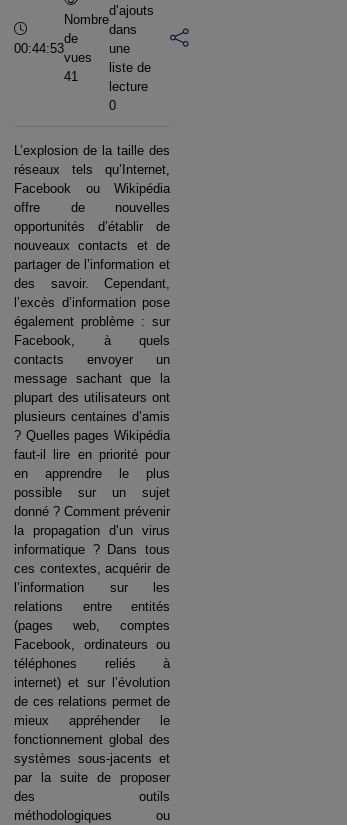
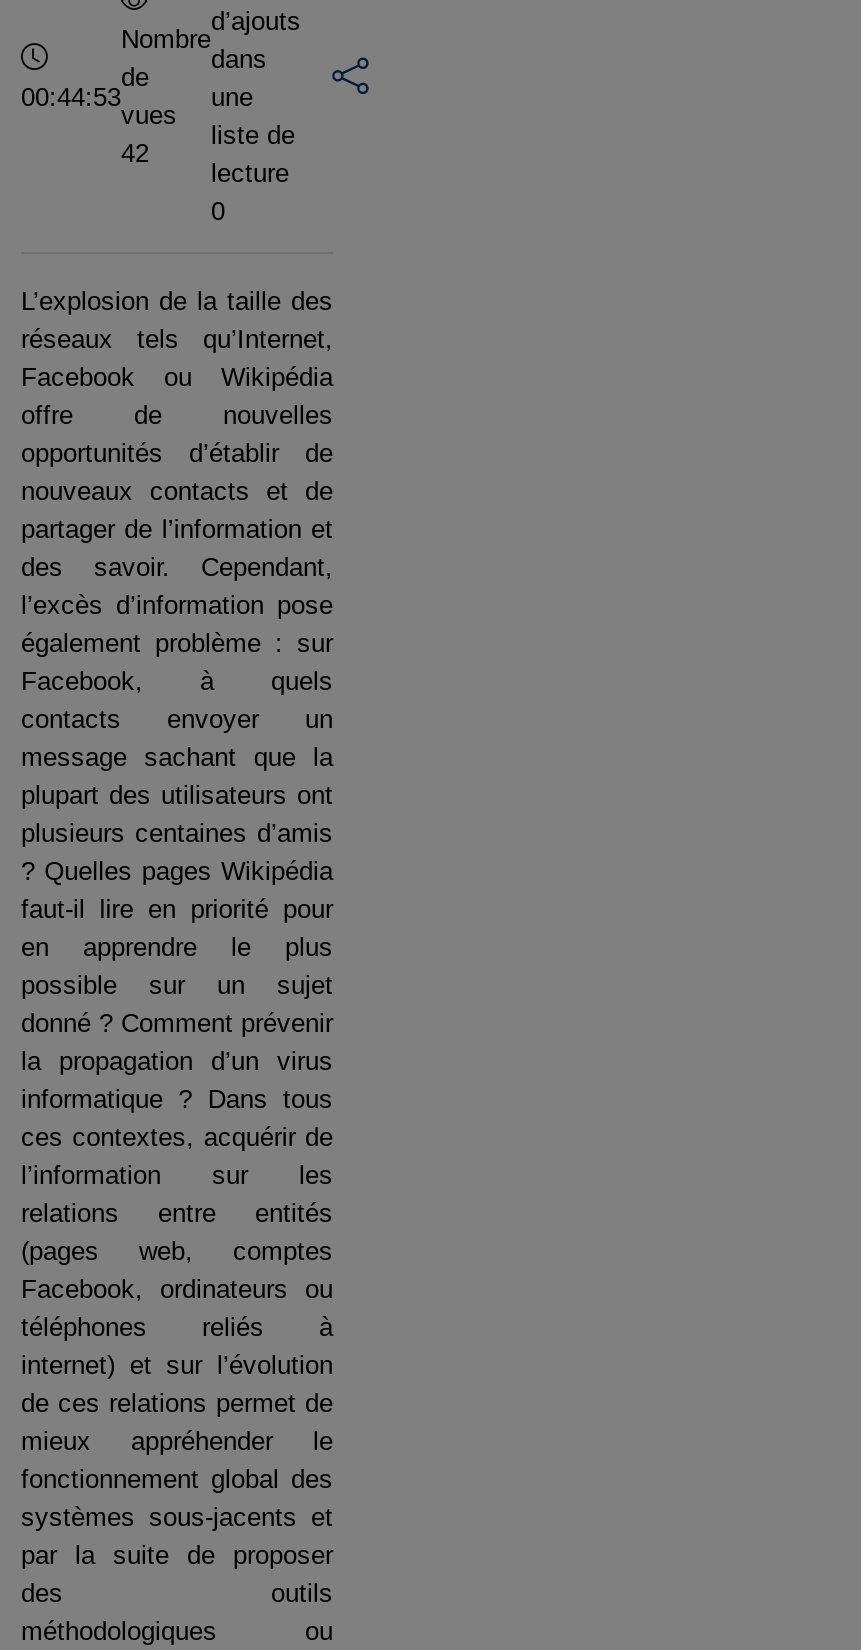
[64,69,78,84] 41 -> [121,138,149,168] 42

